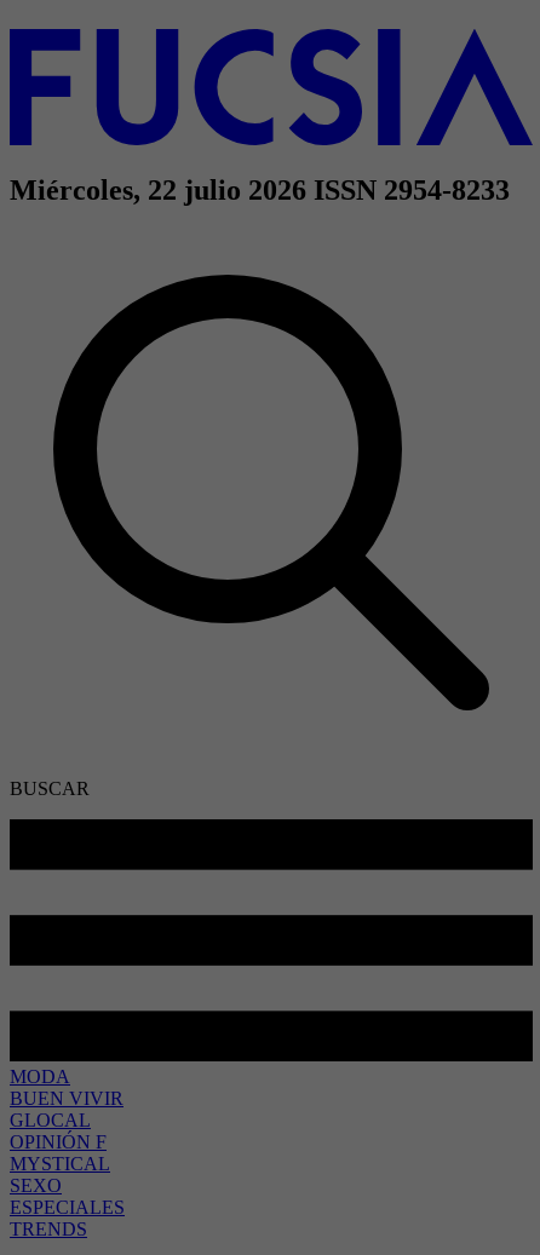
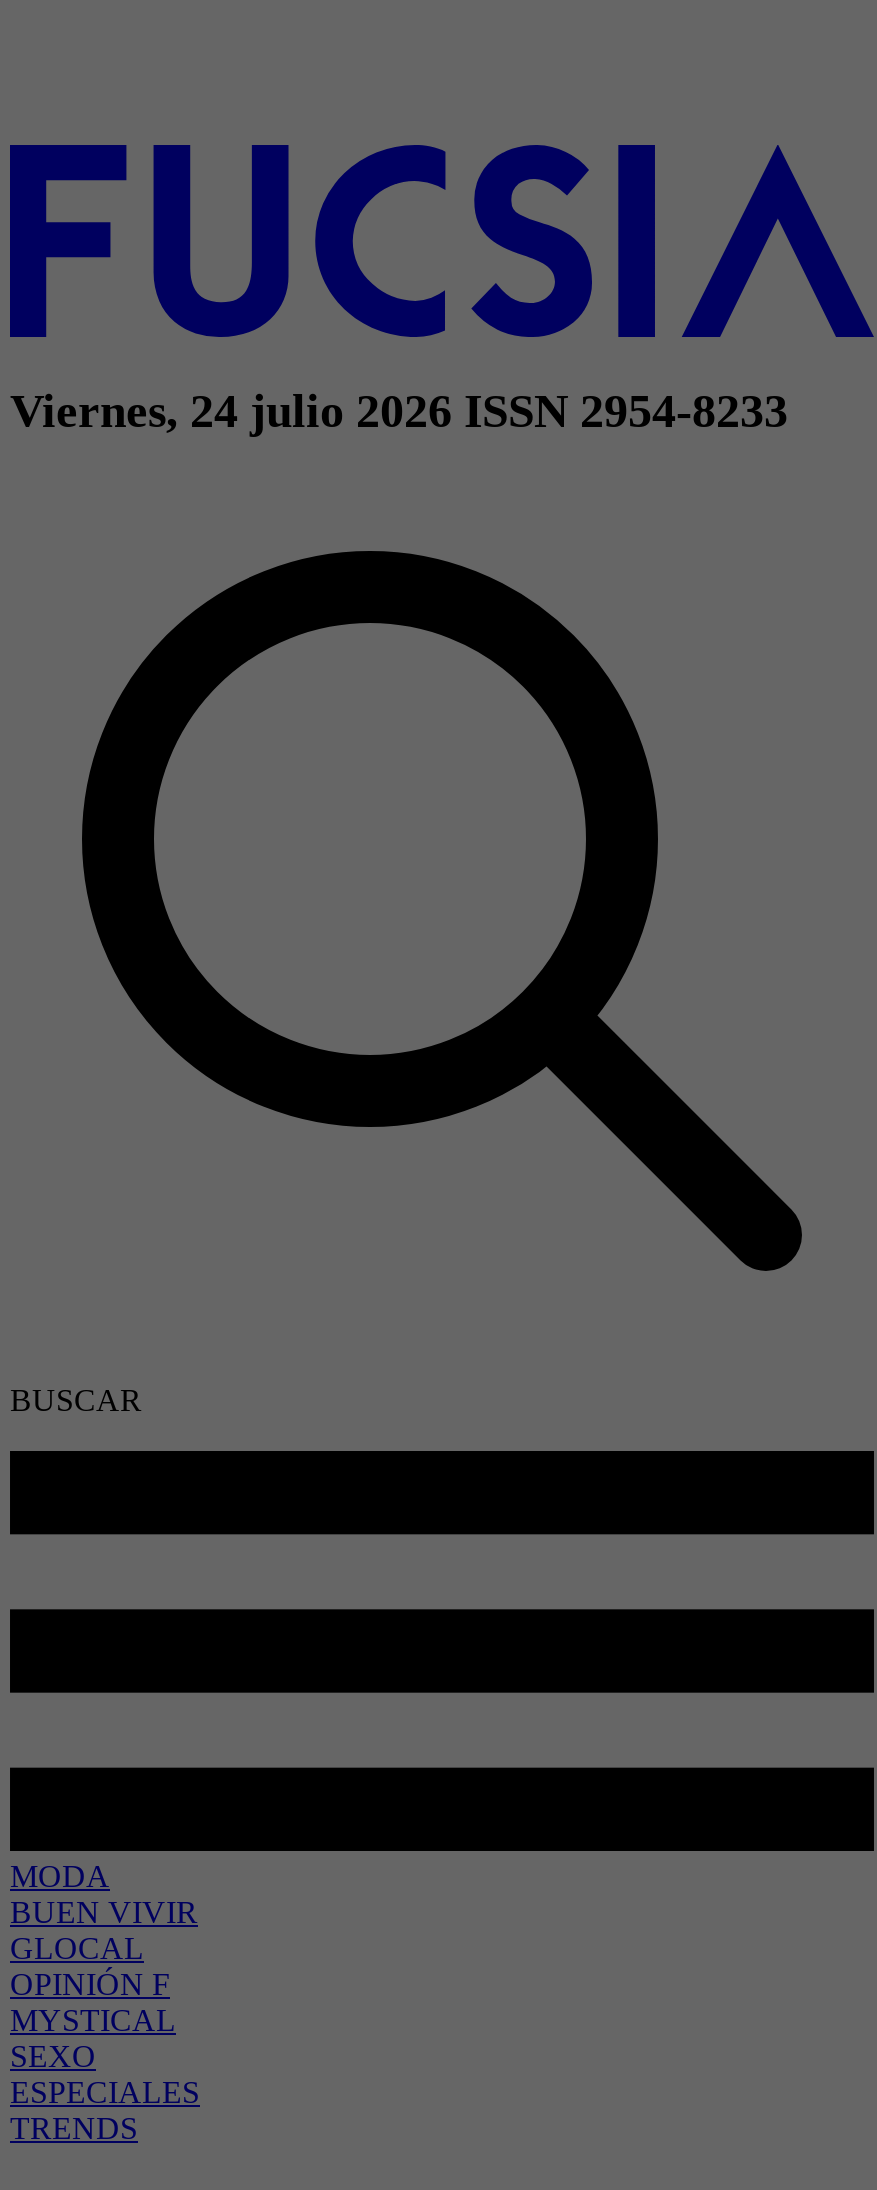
[10,175,510,206] Miércoles, 22 julio 2026 ISSN 2954-8233 -> [10,386,788,438] Viernes, 24 julio 2026 ISSN 2954-8233

